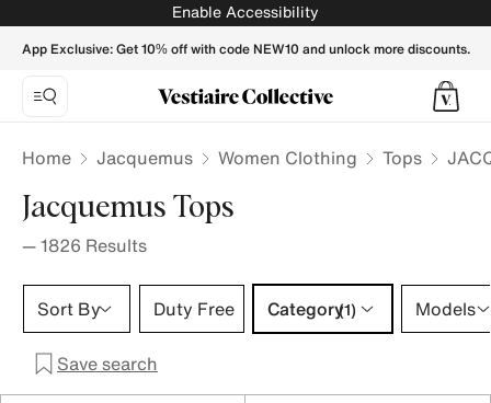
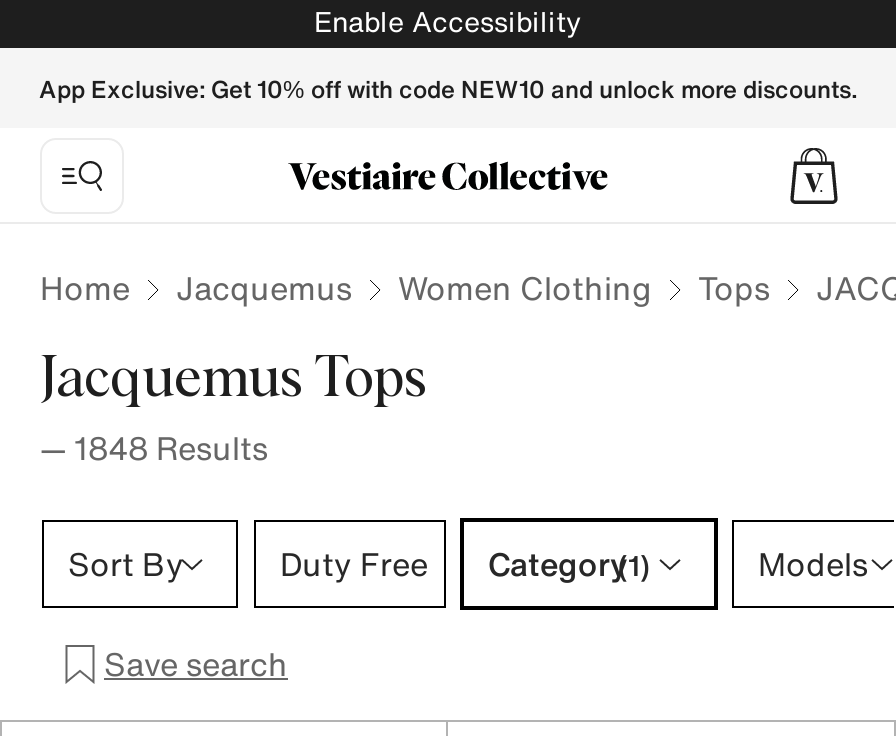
[22,232,147,258] — 1826 Results -> [40,424,268,472] — 1848 Results

